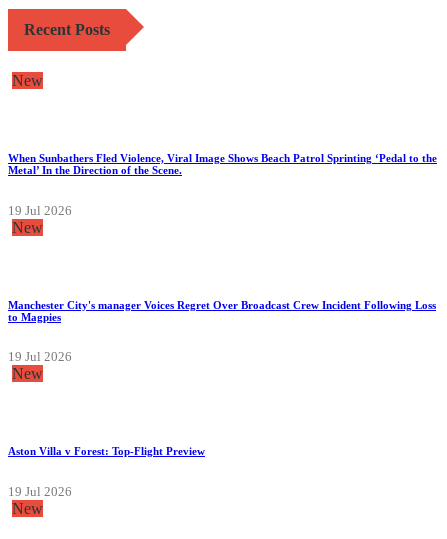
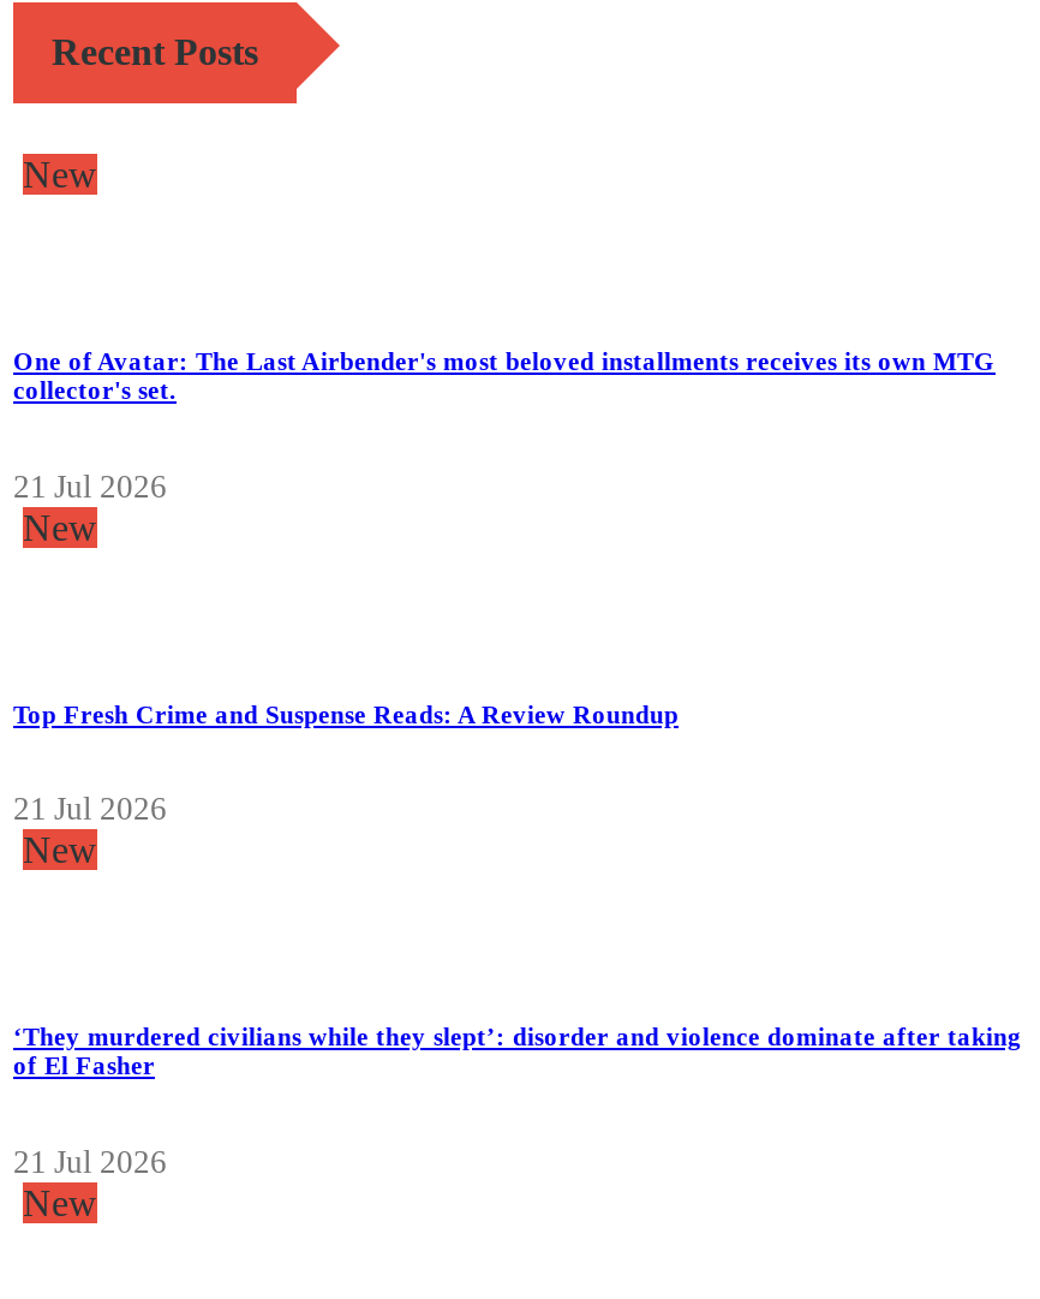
[8,152,437,176] When Sunbathers Fled Violence, Viral Image Shows Beach Patrol Sprinting ‘Pedal to the | Metal’ In the Direction of the Scene. -> [13,345,996,403] One of Avatar: The Last Airbender's most beloved installments receives its own MTG | collector's set.
[8,202,72,217] 19 Jul 2026 -> [13,467,167,503] 21 Jul 2026
[8,298,436,322] Manchester City's manager Voices Regret Over Broadcast Crew Incident Following Loss | to Magpies -> [13,698,679,727] Top Fresh Crime and Suspense Reads: A Review Roundup
[8,349,72,364] 19 Jul 2026 -> [13,792,167,828] 21 Jul 2026
[8,445,205,457] Aston Villa v Forest: Top-Flight Preview -> [13,1023,1022,1080] ‘They murdered civilians while they slept’: disorder and violence dominate after taking | of El Fasher
[8,484,72,499] 19 Jul 2026 -> [13,1145,167,1181] 21 Jul 2026

